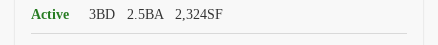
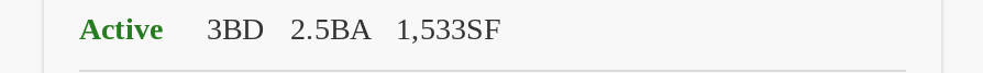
[31,7,223,22] Active 3BD 2.5BA 2,324SF -> [79,12,501,45] Active 3BD 2.5BA 1,533SF

